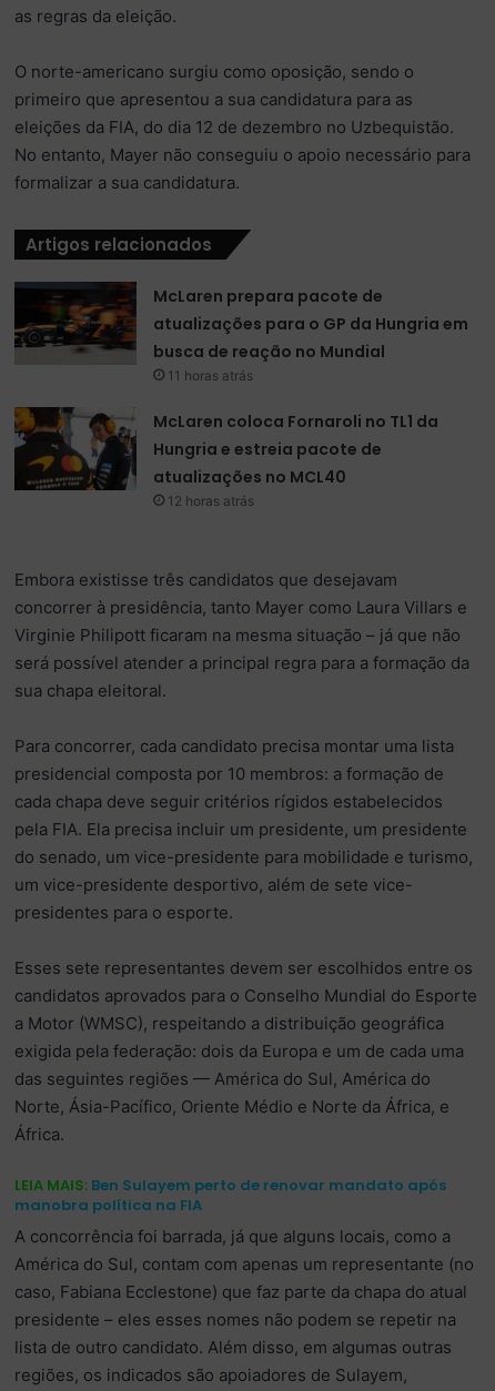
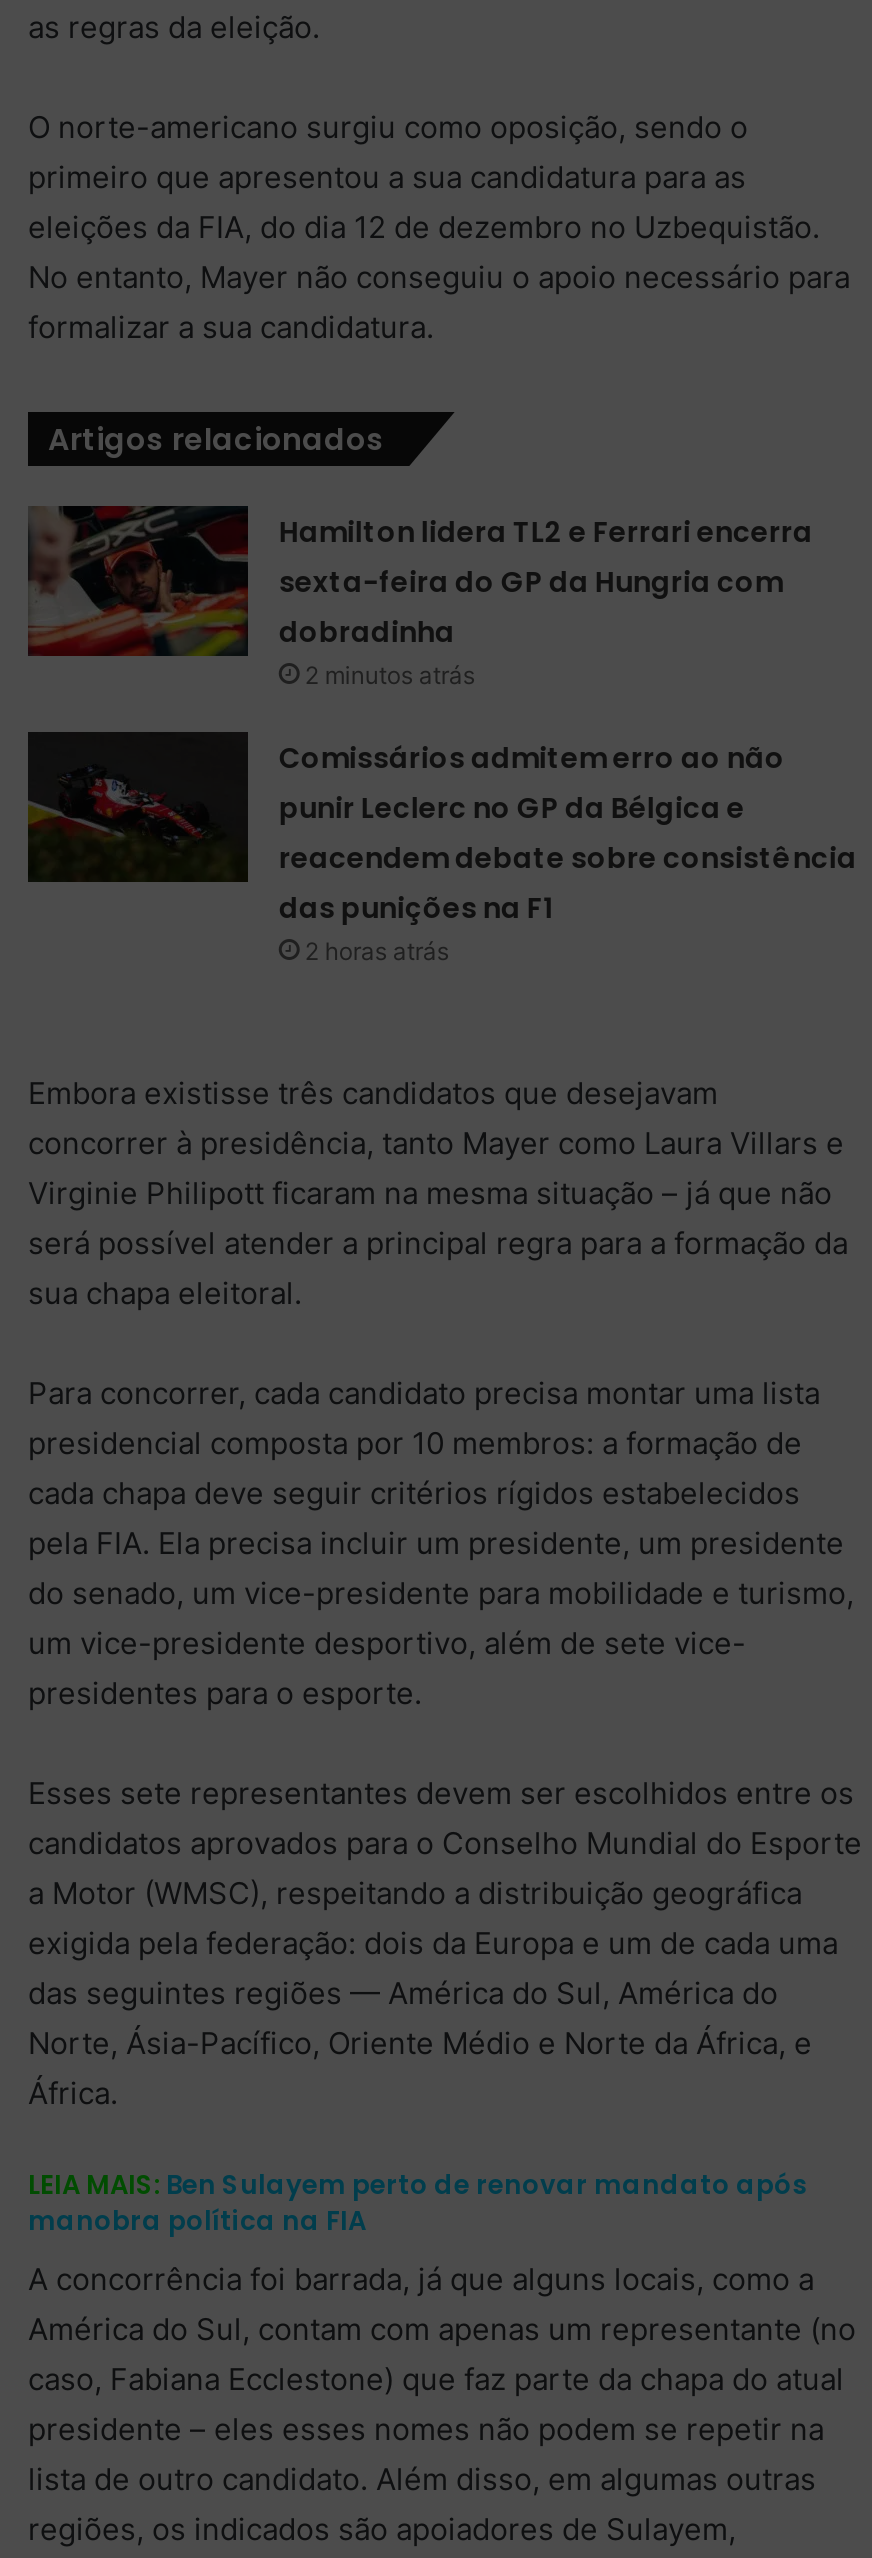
[14,281,469,383] [image] | McLaren prepara pacote de | atualizações para o GP da Hungria em | busca de reação no Mundial | 11 horas atrás -> [28,504,813,691] [image] | Hamilton lidera TL2 e Ferrari encerra | sexta-feira do GP da Hungria com | dobradinha | 2 minutos atrás
[13,406,439,509] [image] | McLaren coloca Fornaroli no TL1 da | Hungria e estreia pacote de | atualizações no MCL40 | 12 horas atrás -> [26,730,857,967] [image] | Comissários admitem erro ao não | punir Leclerc no GP da Bélgica e | reacendem debate sobre consistência | das punições na F1 | 2 horas atrás

